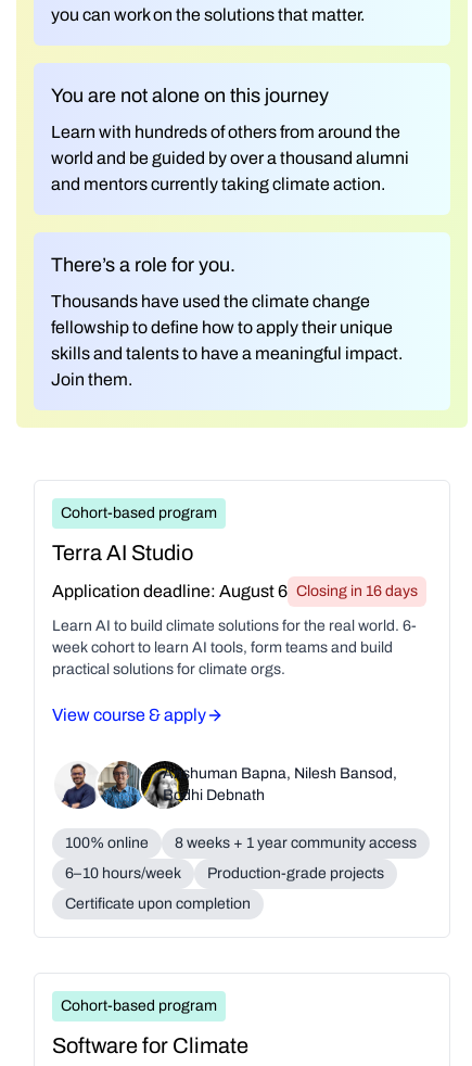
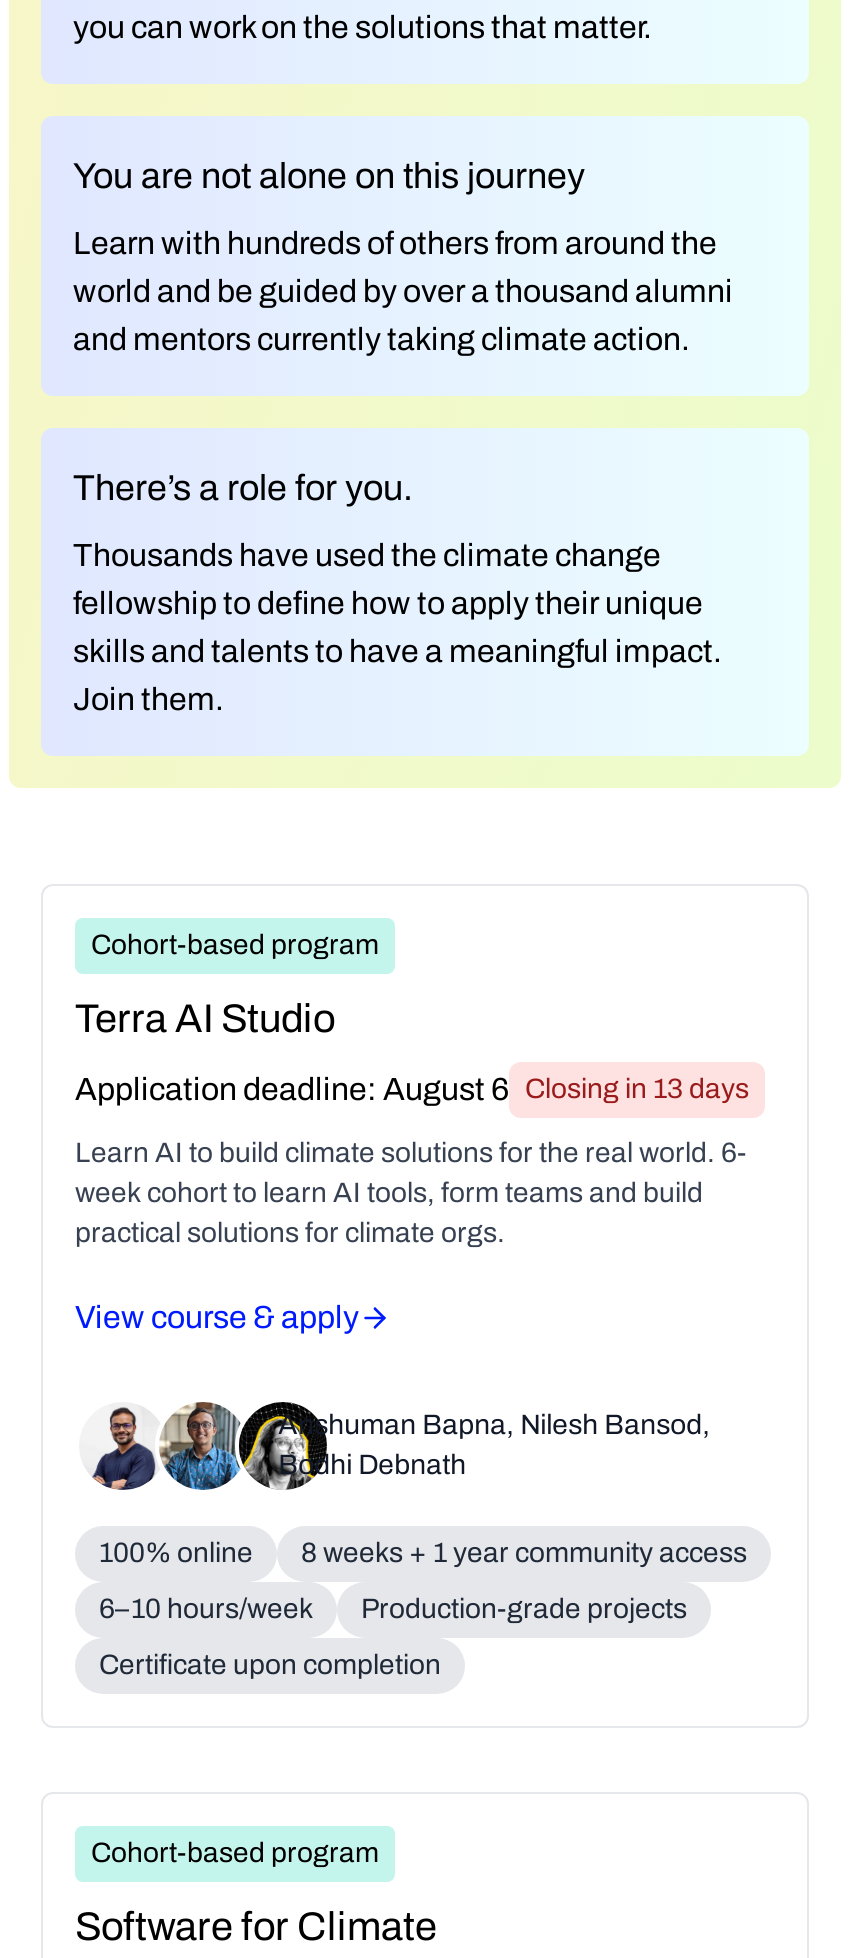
[52,582,418,600] Application deadline: August 6 Closing in 16 days -> [75,1072,749,1106] Application deadline: August 6 Closing in 13 days

